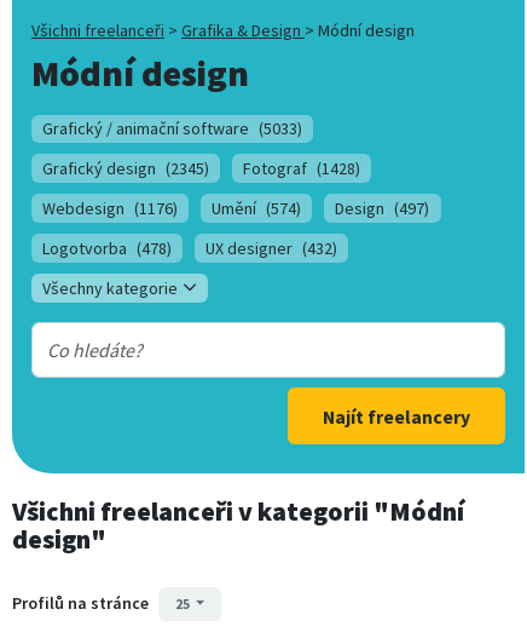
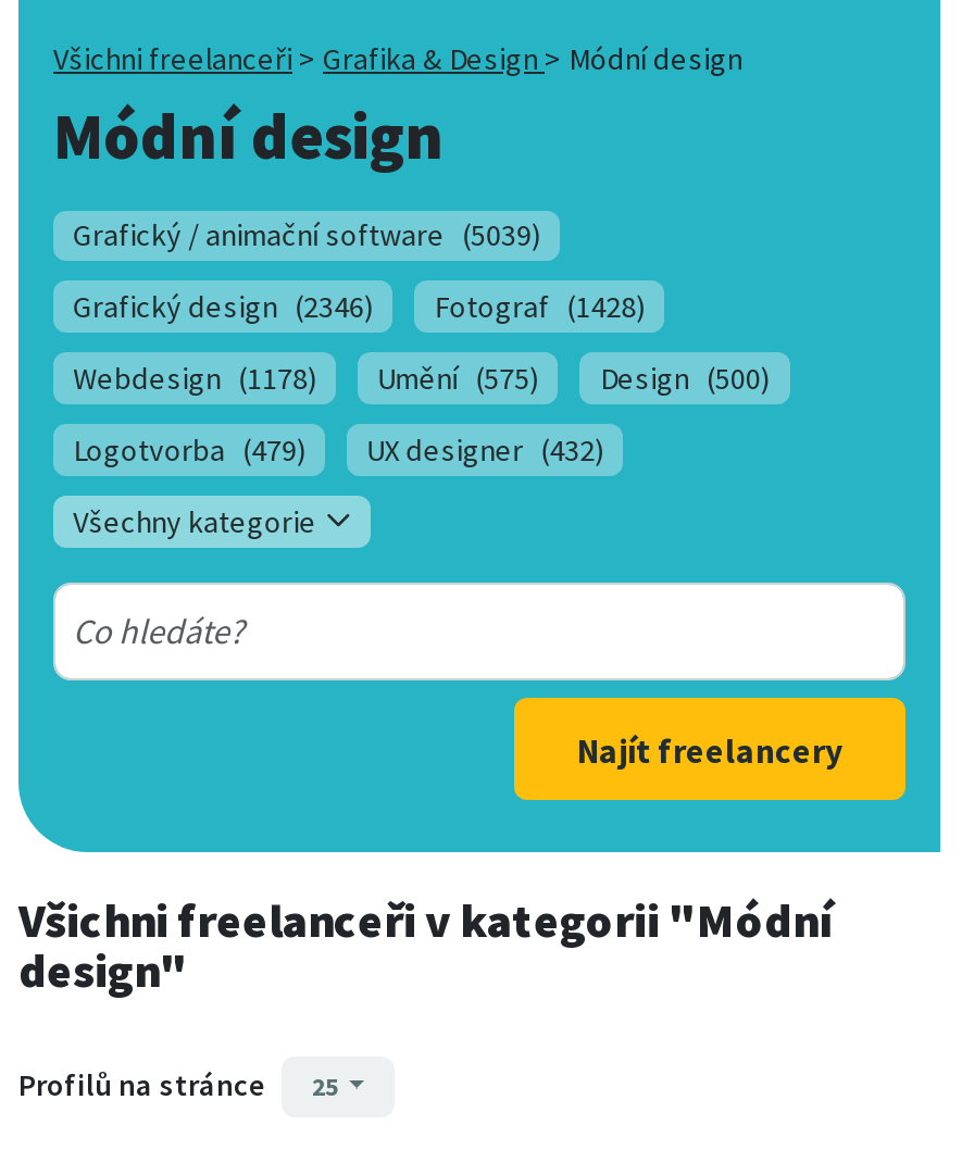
[42,118,302,140] Grafický / animační software (5033) -> [73,216,540,255] Grafický / animační software (5039)
[42,158,209,180] Grafický design (2345) -> [73,288,373,327] Grafický design (2346)
[42,198,178,219] Webdesign (1176) -> [73,359,317,398] Webdesign (1178)
[212,198,301,219] Umění (574) -> [378,359,539,398] Umění (575)
[335,198,430,219] Design (497) -> [600,359,770,398] Design (500)
[42,237,338,259] Logotvorba (478) UX designer (432) -> [73,431,604,470] Logotvorba (479) UX designer (432)

